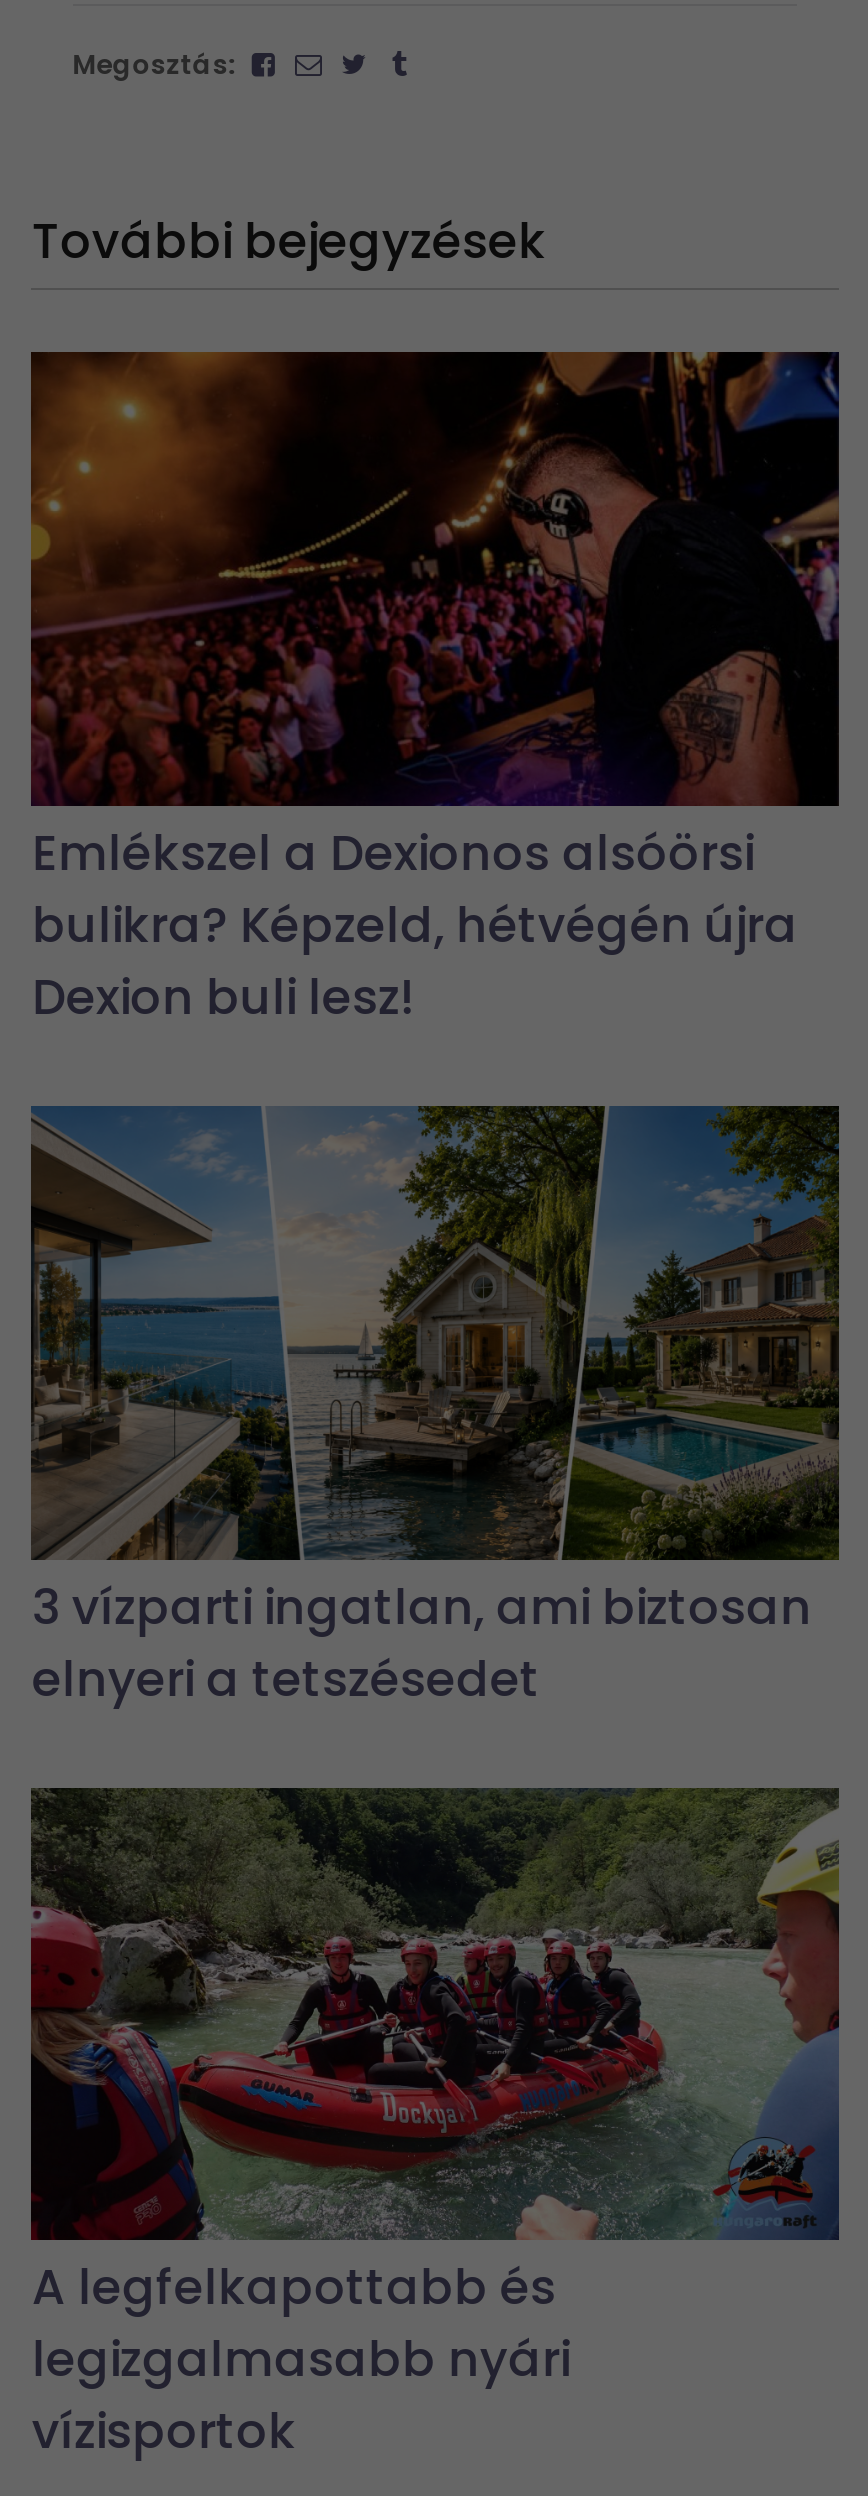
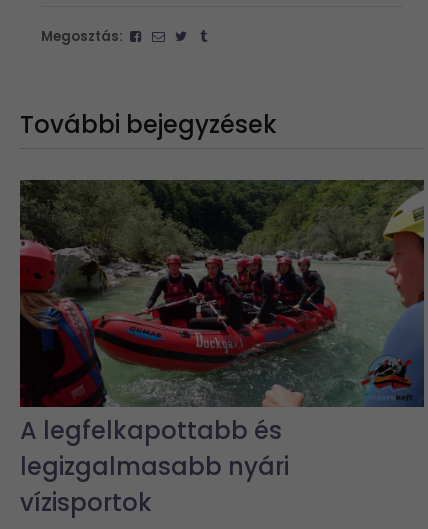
[29,350,841,1030] [image] | Emlékszel a Dexionos alsóörsi | bulikra? Képzeld, hétvégén újra | Dexion buli lesz! -> none
[29,1104,841,1711] [image] | 3 vízparti ingatlan, ami biztosan | elnyeri a tetszésedet -> none

